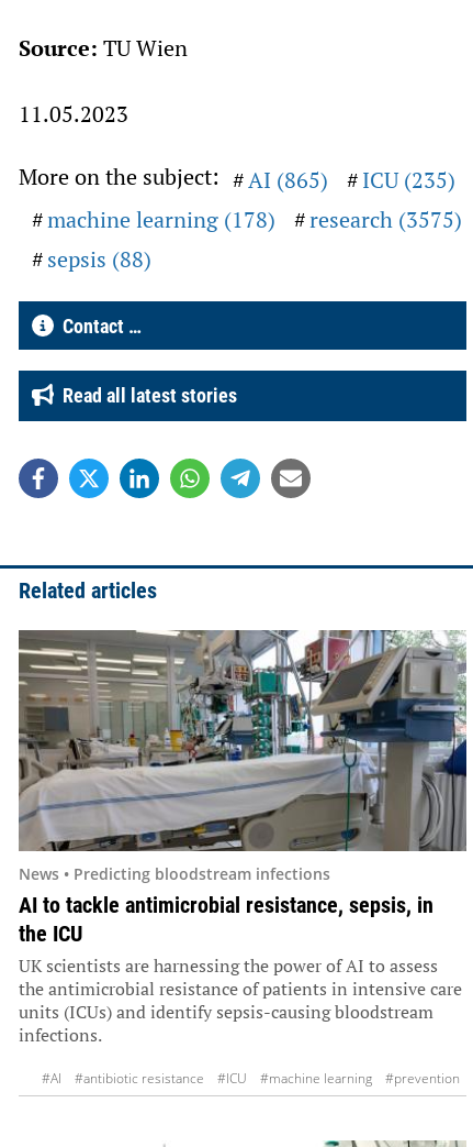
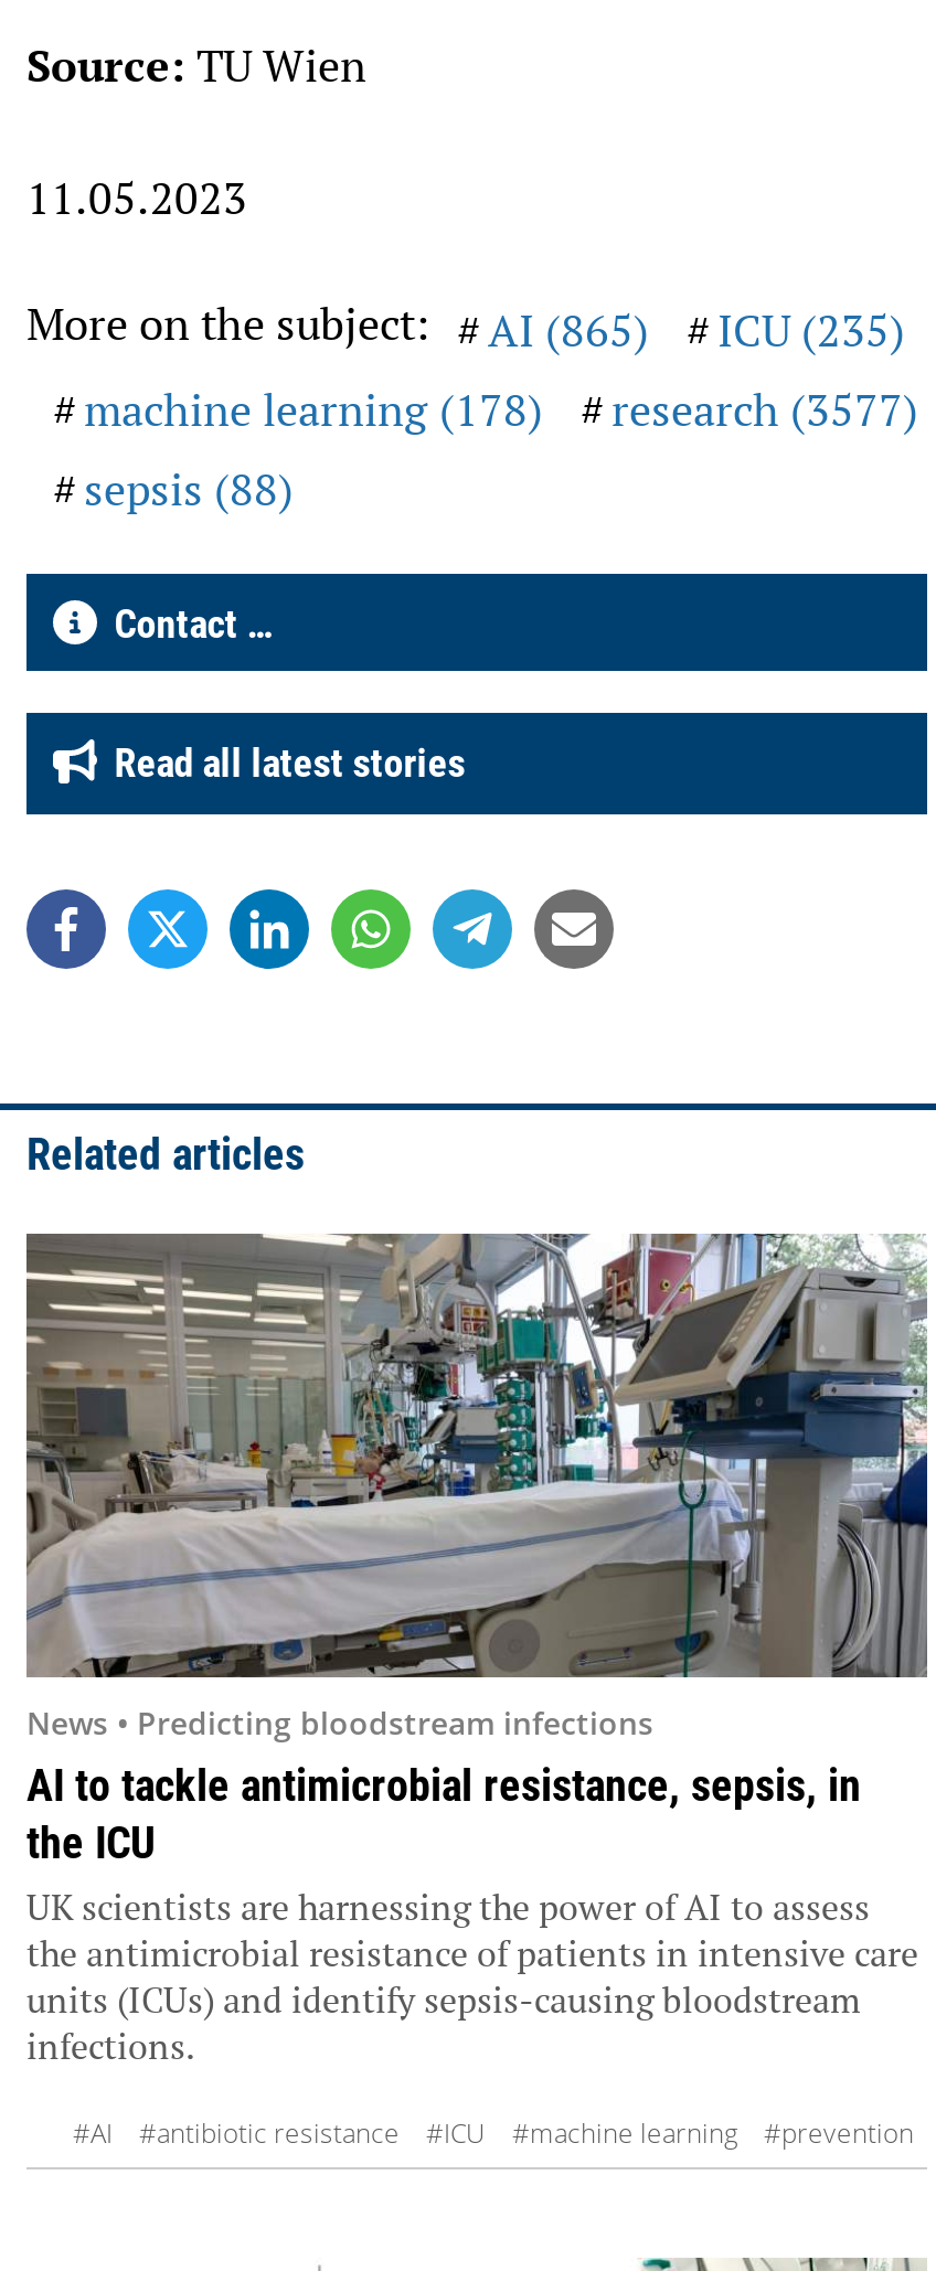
[47,205,462,234] machine learning (178) research (3575) -> [84,380,918,439] machine learning (178) research (3577)

